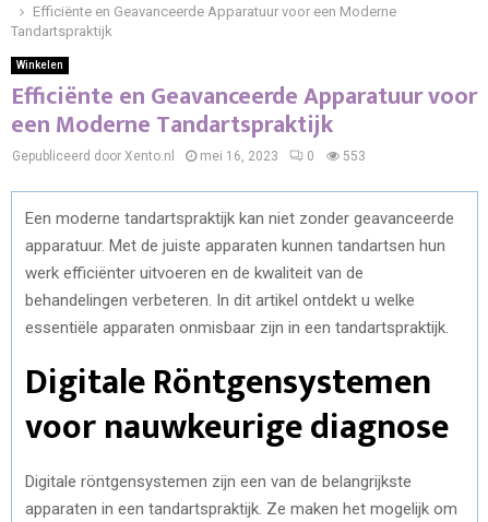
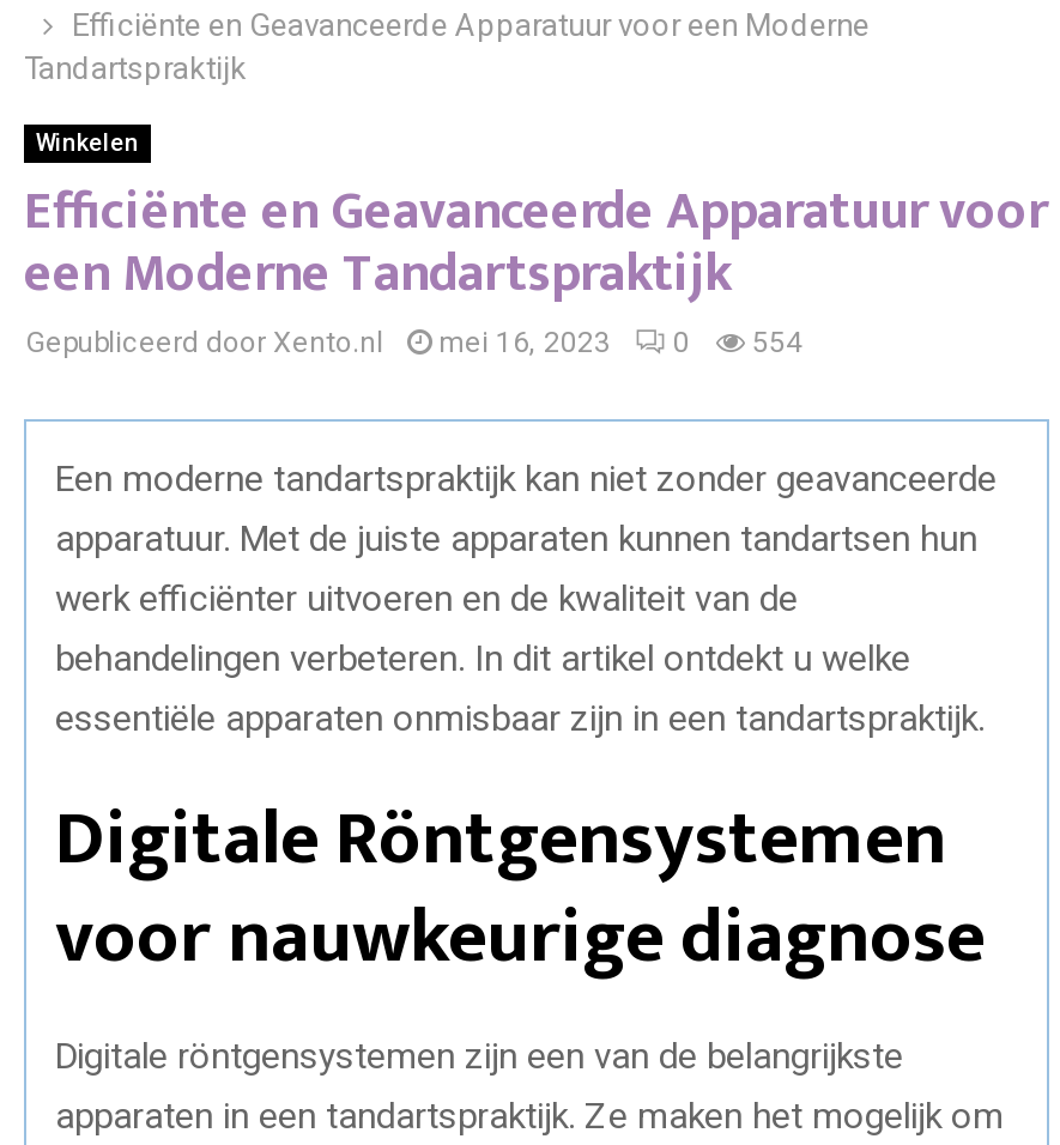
[12,149,366,164] Gepubliceerd door Xento.nl mei 16, 2023 0 553 -> [26,326,802,359] Gepubliceerd door Xento.nl mei 16, 2023 0 554

